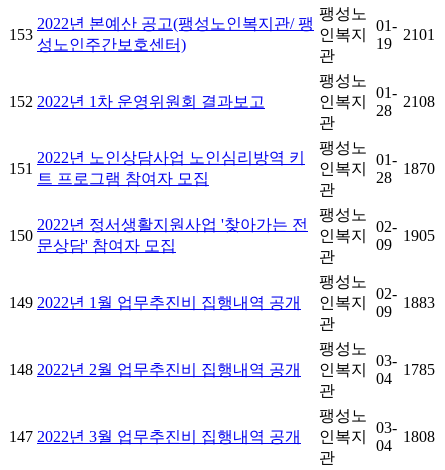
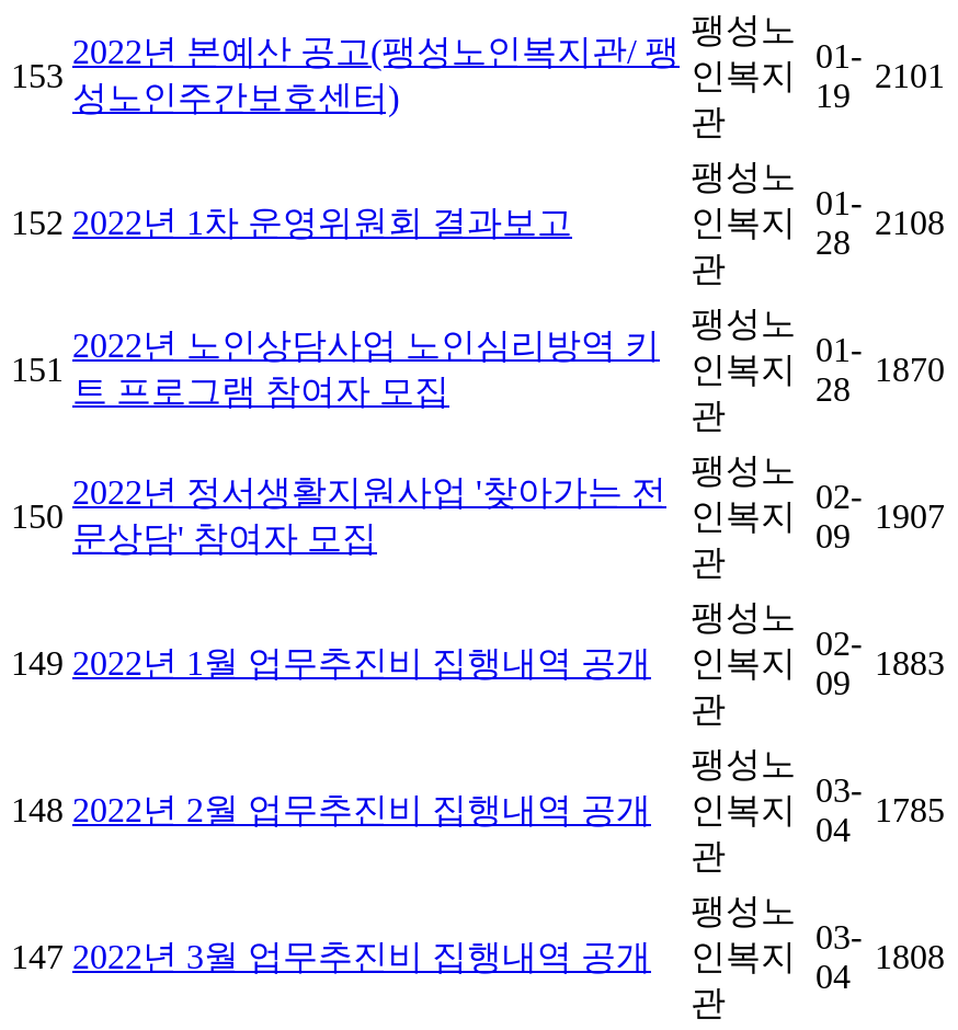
[403,227,435,244] 1905 -> [875,497,945,535] 1907

